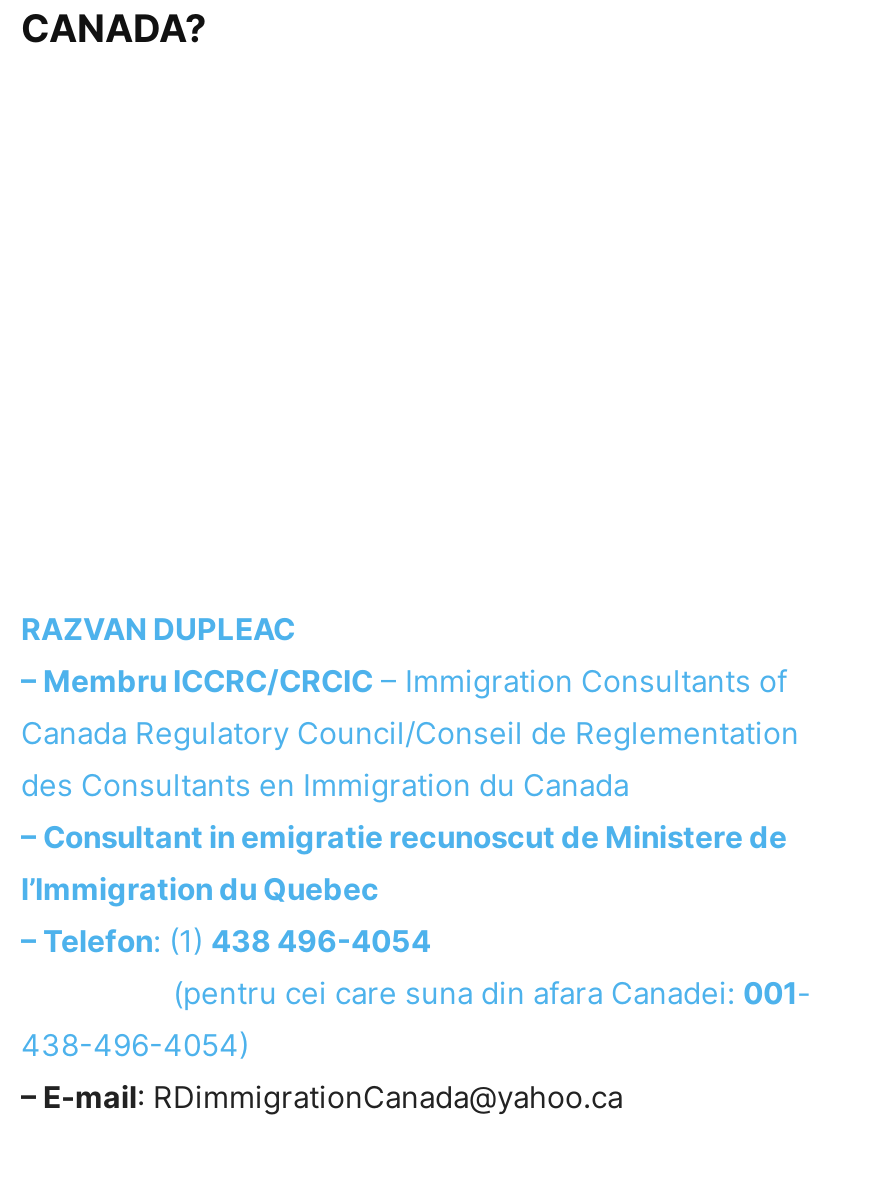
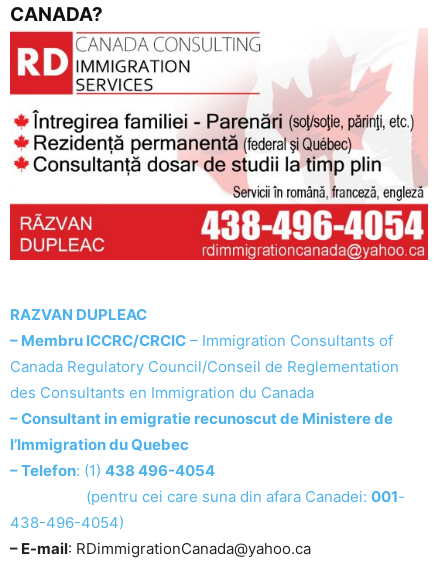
none -> [9,30,429,261] [image]

